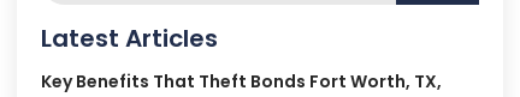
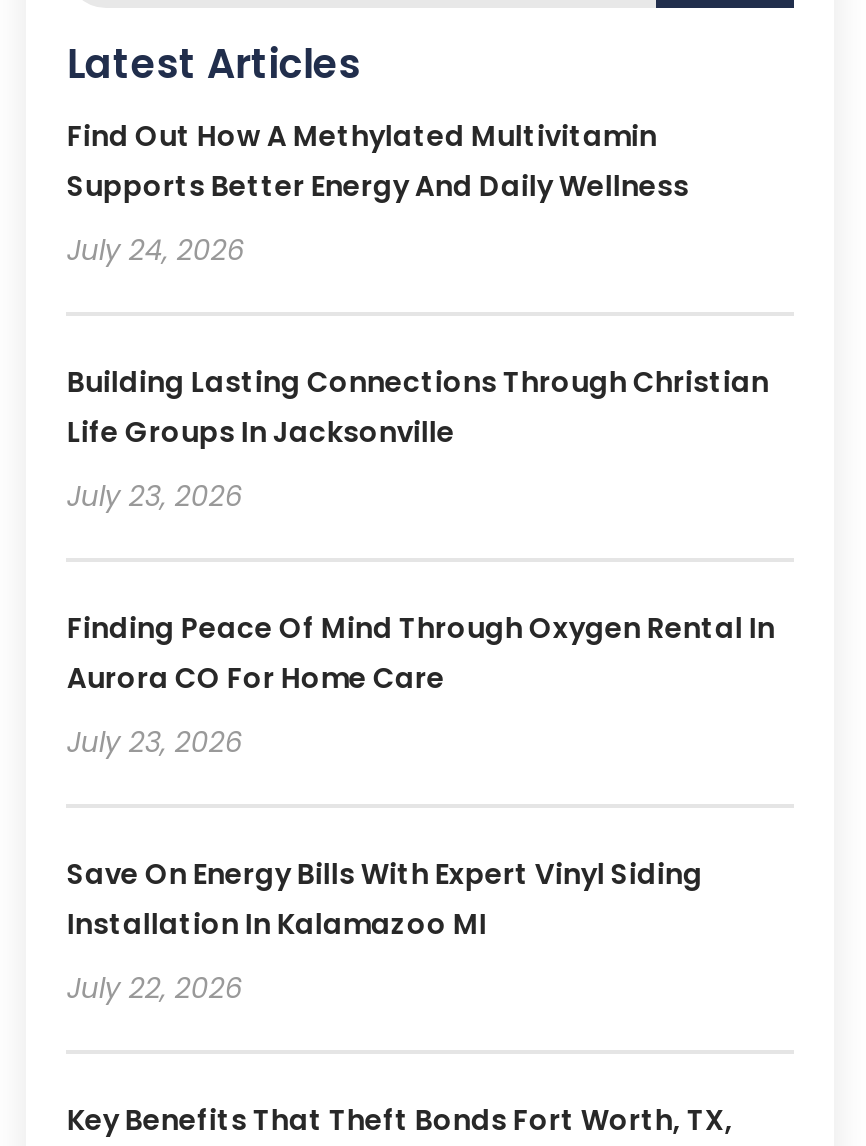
none -> [67,117,775,1009] Find Out How A Methylated Multivitamin | Supports Better Energy And Daily Wellness | July 24, 2026 | Building Lasting Connections Through Christian | Life Groups In Jacksonville | July 23, 2026 | Finding Peace Of Mind Through Oxygen Rental In | Aurora CO For Home Care | July 23, 2026 | Save On Energy Bills With Expert Vinyl Siding | Installation In Kalamazoo MI | July 22, 2026

